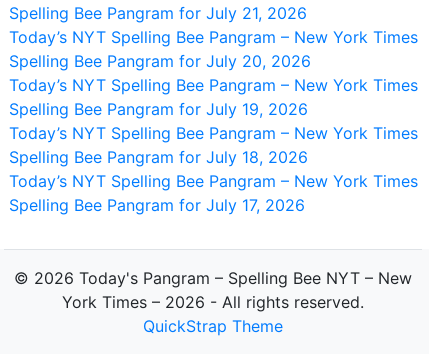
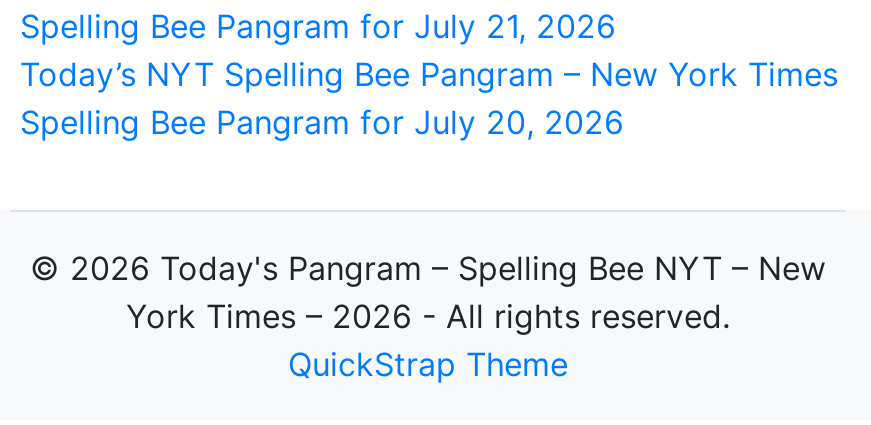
[9,75,418,215] Today’s NYT Spelling Bee Pangram – New York Times | Spelling Bee Pangram for July 19, 2026 | Today’s NYT Spelling Bee Pangram – New York Times | Spelling Bee Pangram for July 18, 2026 | Today’s NYT Spelling Bee Pangram – New York Times | Spelling Bee Pangram for July 17, 2026 -> none

